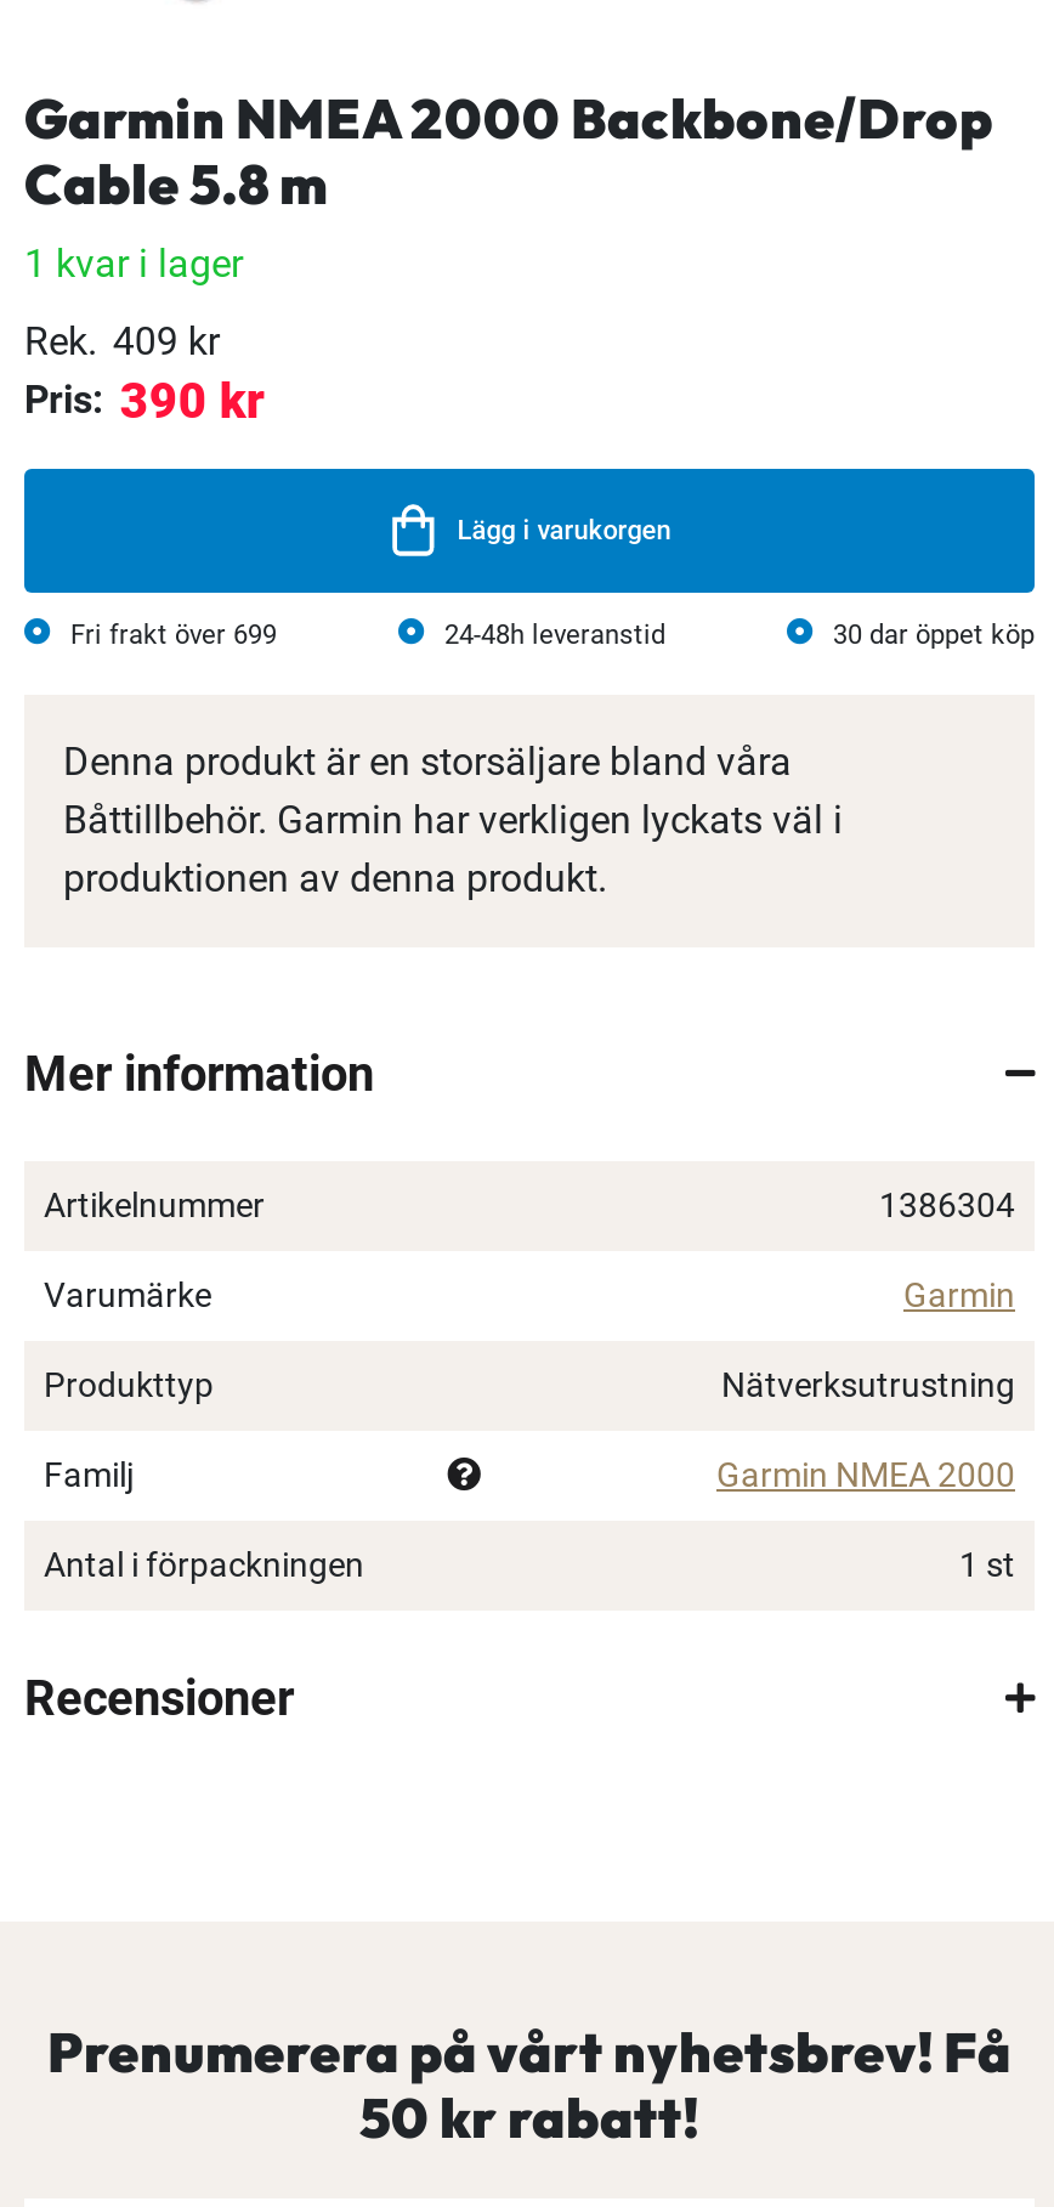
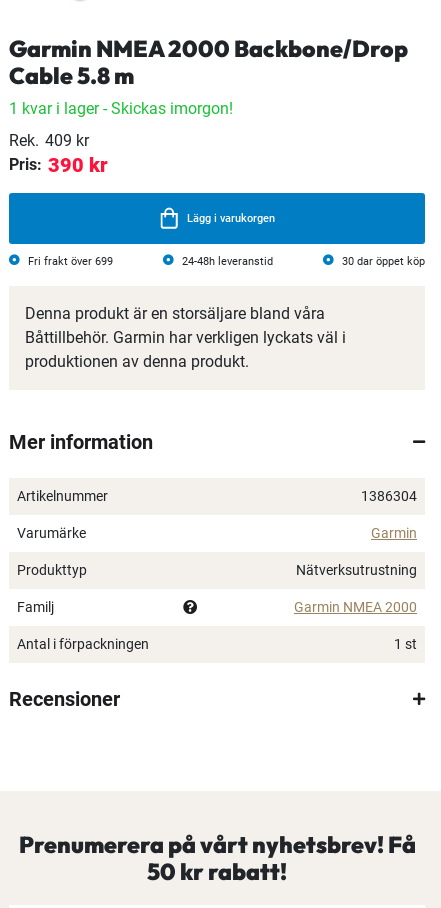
[24,240,243,286] 1 kvar i lager -> [9,99,233,118] 1 kvar i lager - Skickas imorgon!

